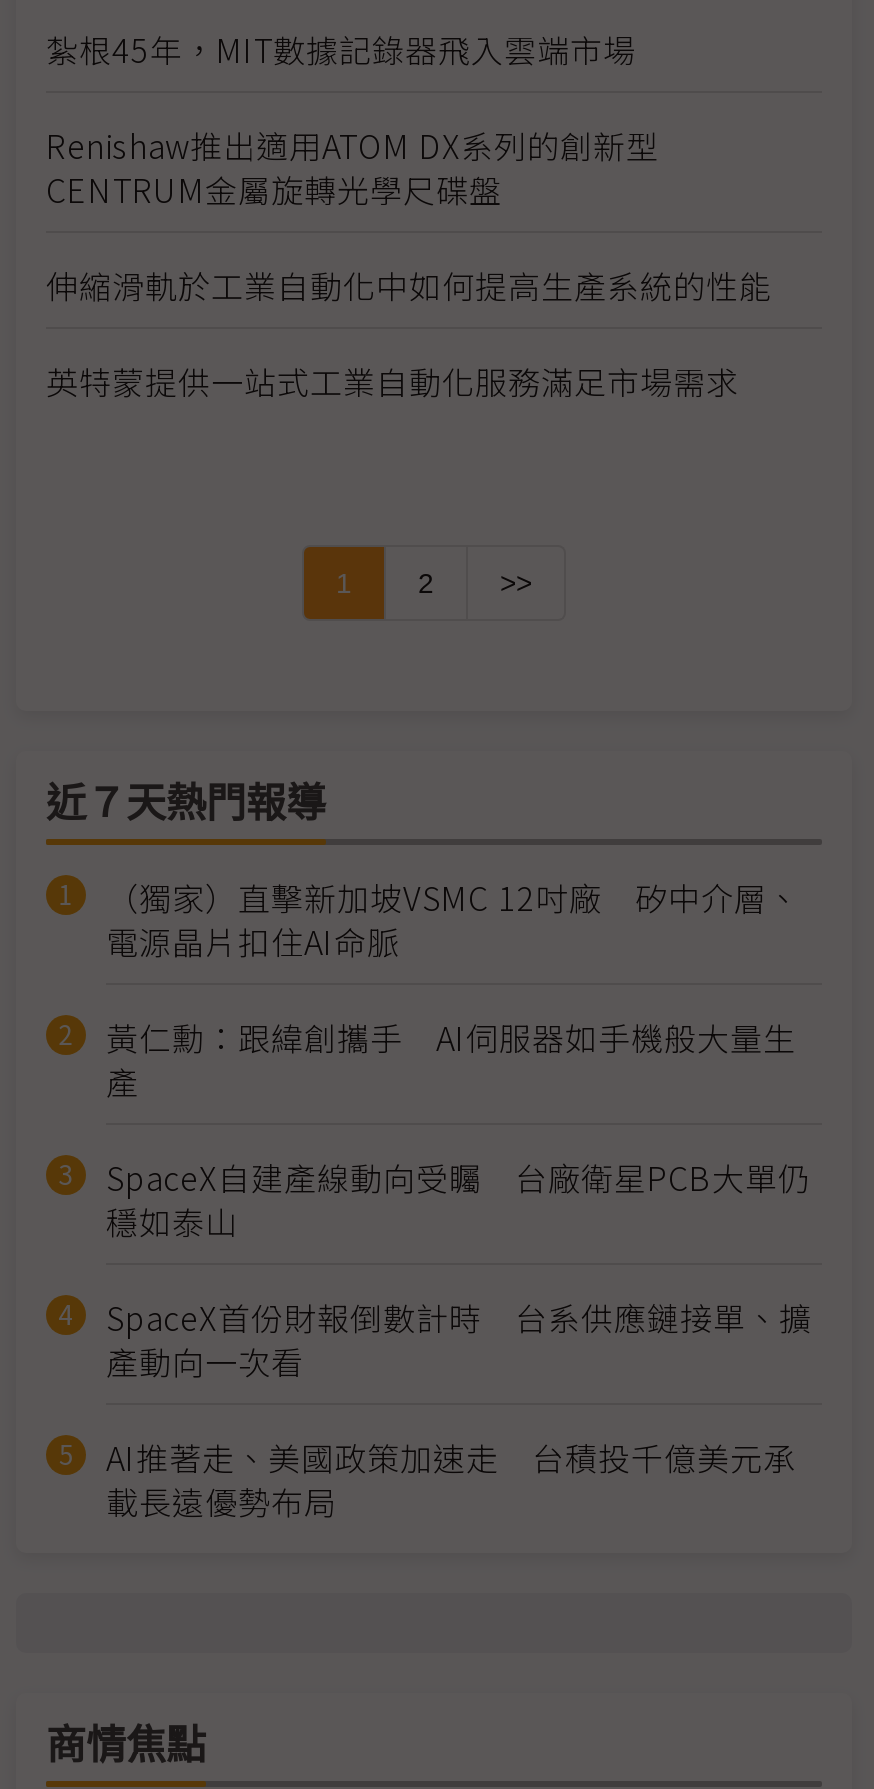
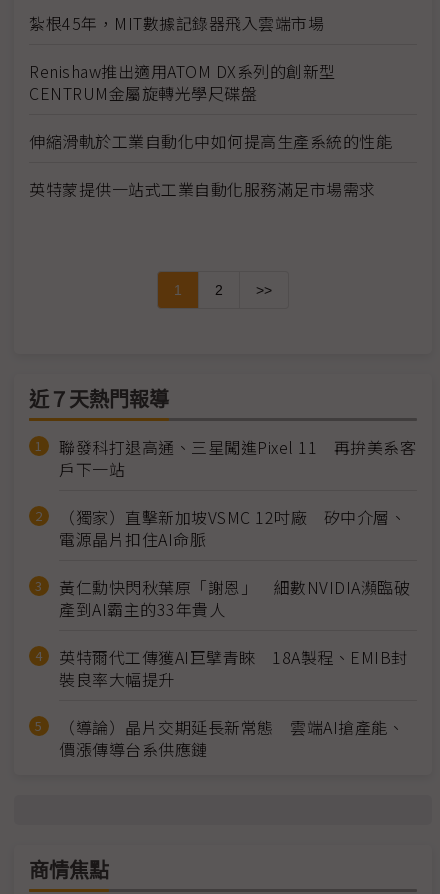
none -> [59,435,416,481] 聯發科打退高通、三星闖進Pixel 11 再拚美系客 | 戶下一站
moved [106,872,800,964] -> [59,505,406,551]: （獨家）直擊新加坡VSMC 12吋廠 矽中介層、 | 電源晶片扣住AI命脈
[106,1012,812,1524] 黃仁勳：跟緯創攜手 AI伺服器如手機般大量生 | 產 | SpaceX自建產線動向受矚 台廠衛星PCB大單仍 | 穩如泰山 | SpaceX首份財報倒數計時 台系供應鏈接單、擴 | 產動向一次看 | AI推著走、美國政策加速走 台積投千億美元承 | 載長遠優勢布局 -> [59,575,410,761] 黃仁勳快閃秋葉原「謝恩」 細數NVIDIA瀕臨破 | 產到AI霸主的33年貴人 | 英特爾代工傳獲AI巨擘青睞 18A製程、EMIB封 | 裝良率大幅提升 | （導論）晶片交期延長新常態 雲端AI搶產能、 | 價漲傳導台系供應鏈

